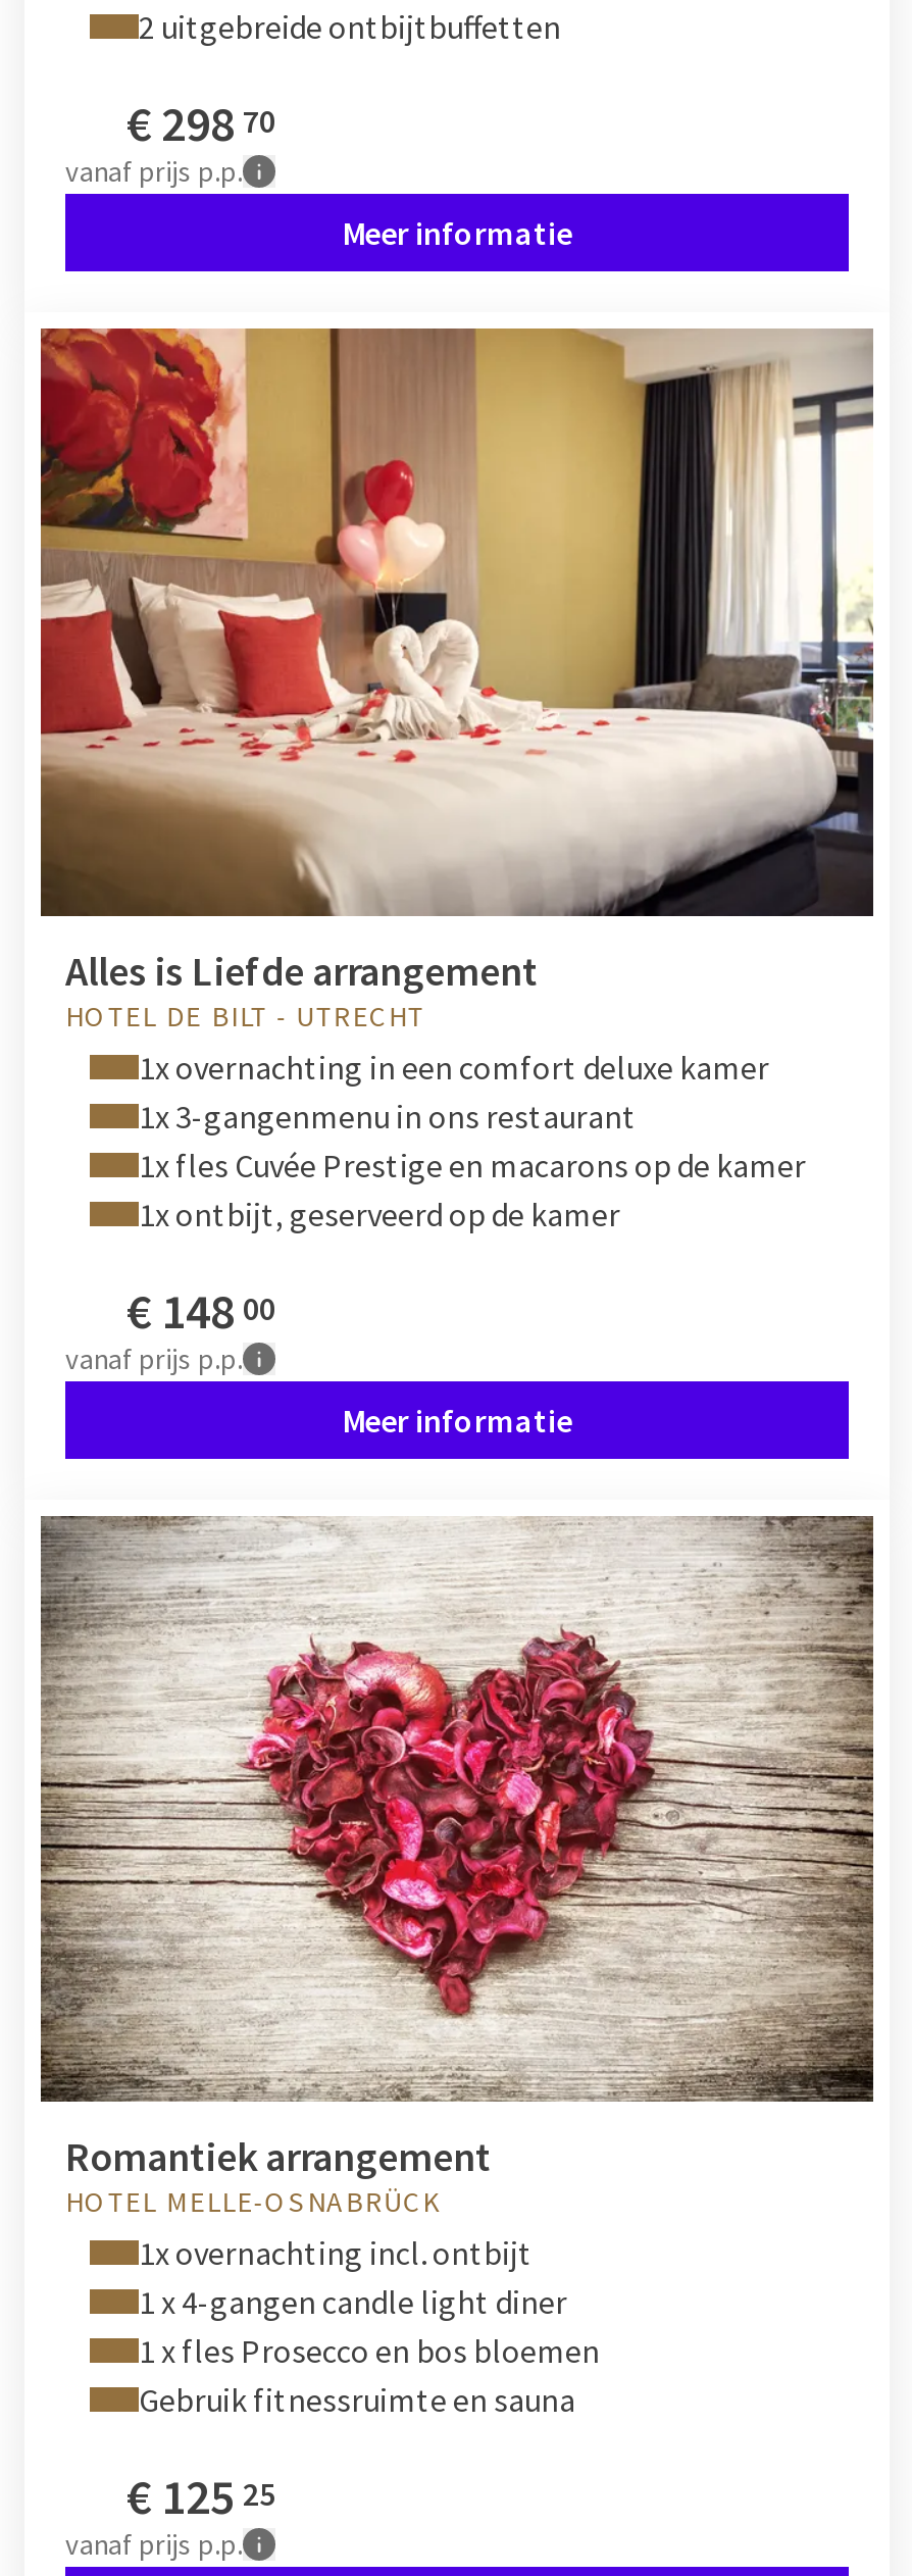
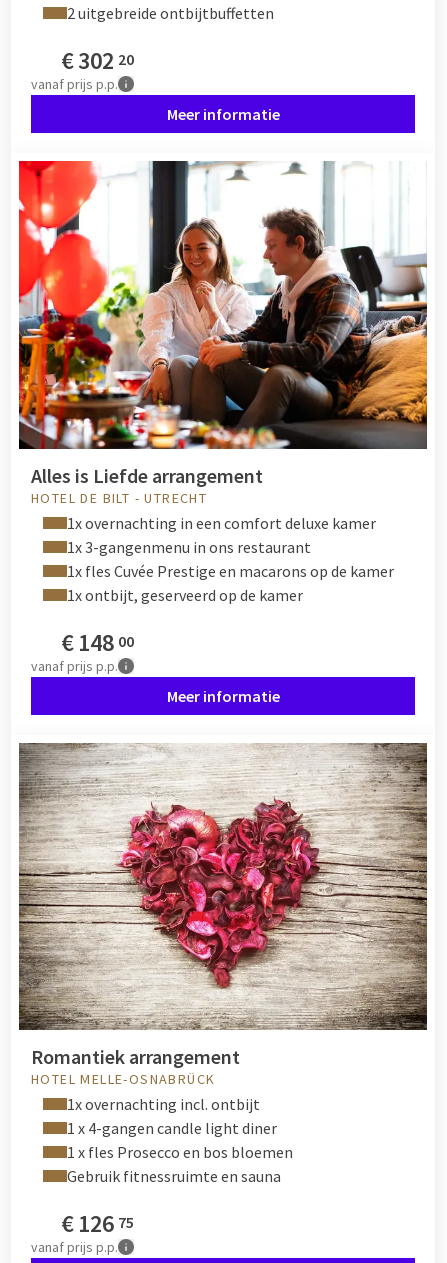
[126,91,275,154] € 298 70 -> [61,45,134,76] € 302 20
[39,326,875,916] [image] -> [18,160,428,450] [image]
[126,2466,275,2529] € 125 25 -> [61,1208,134,1239] € 126 75

